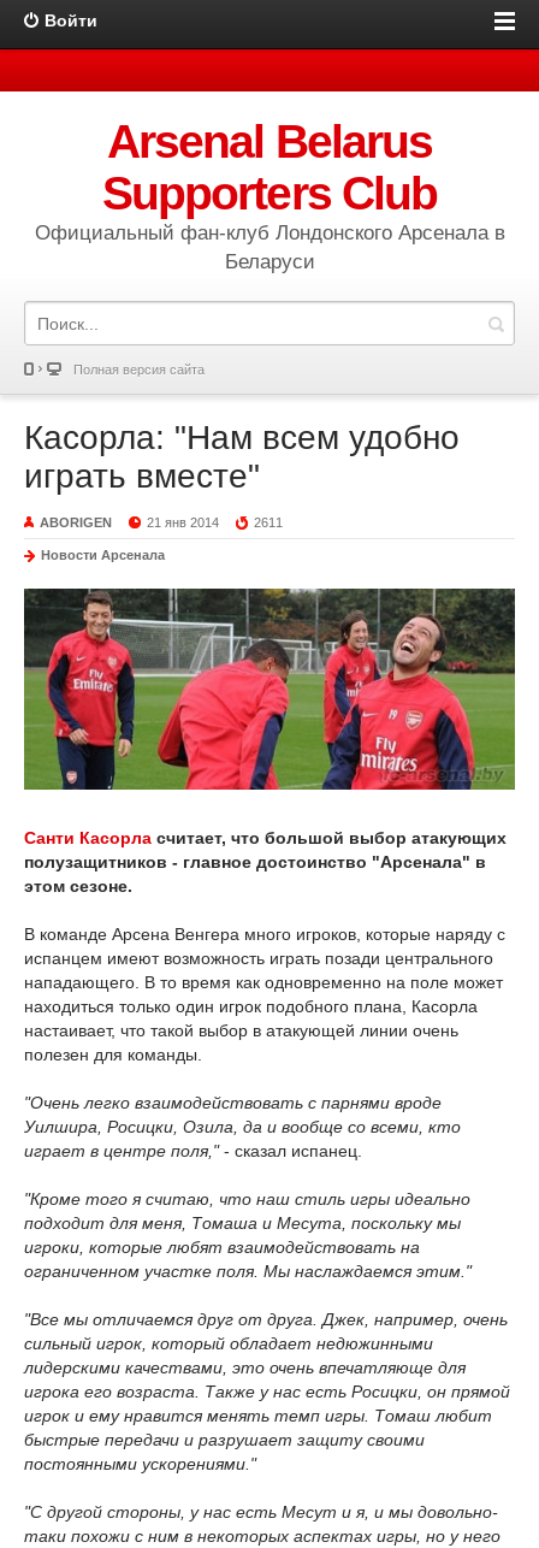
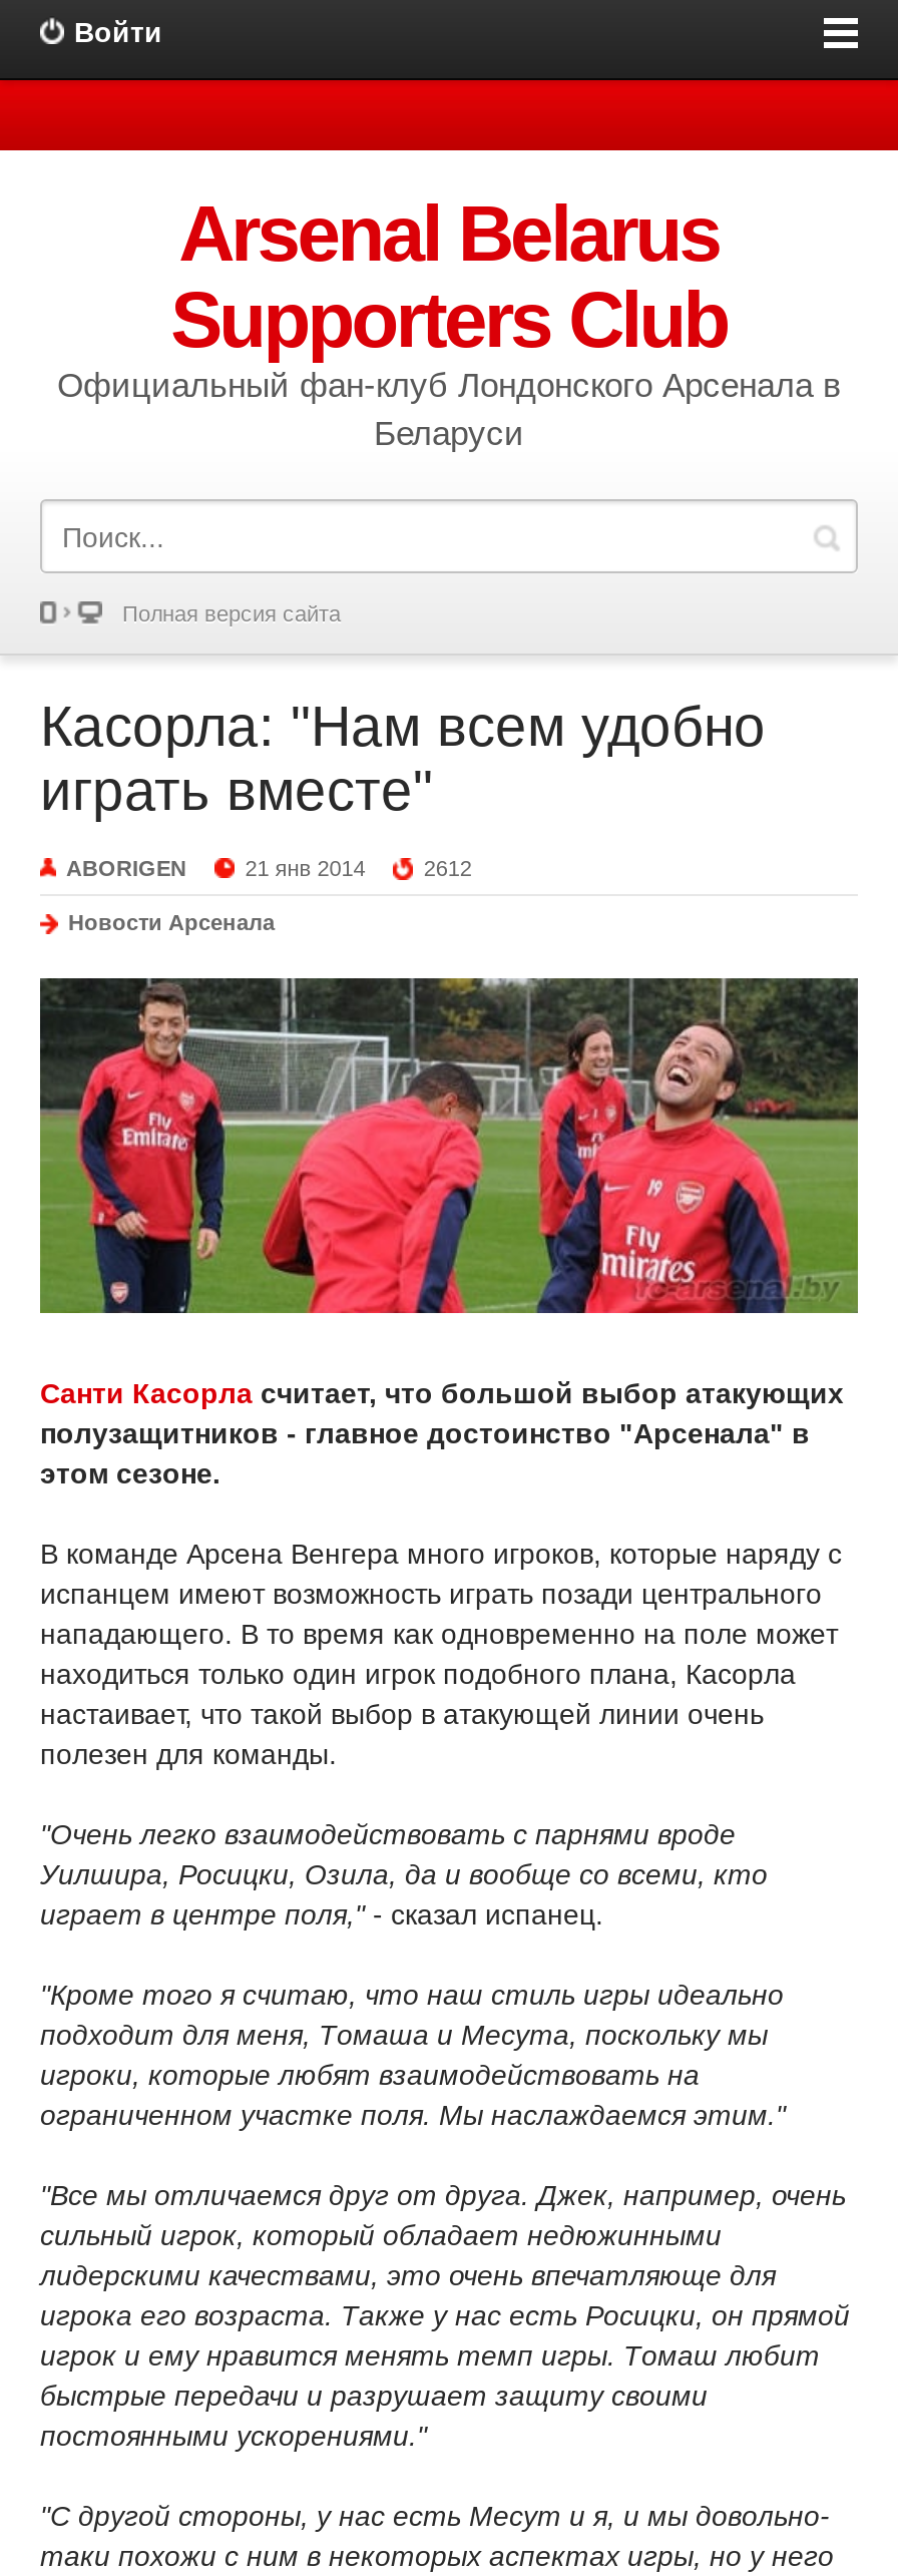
[254,515,283,530] 2611 -> [424,856,472,880] 2612

